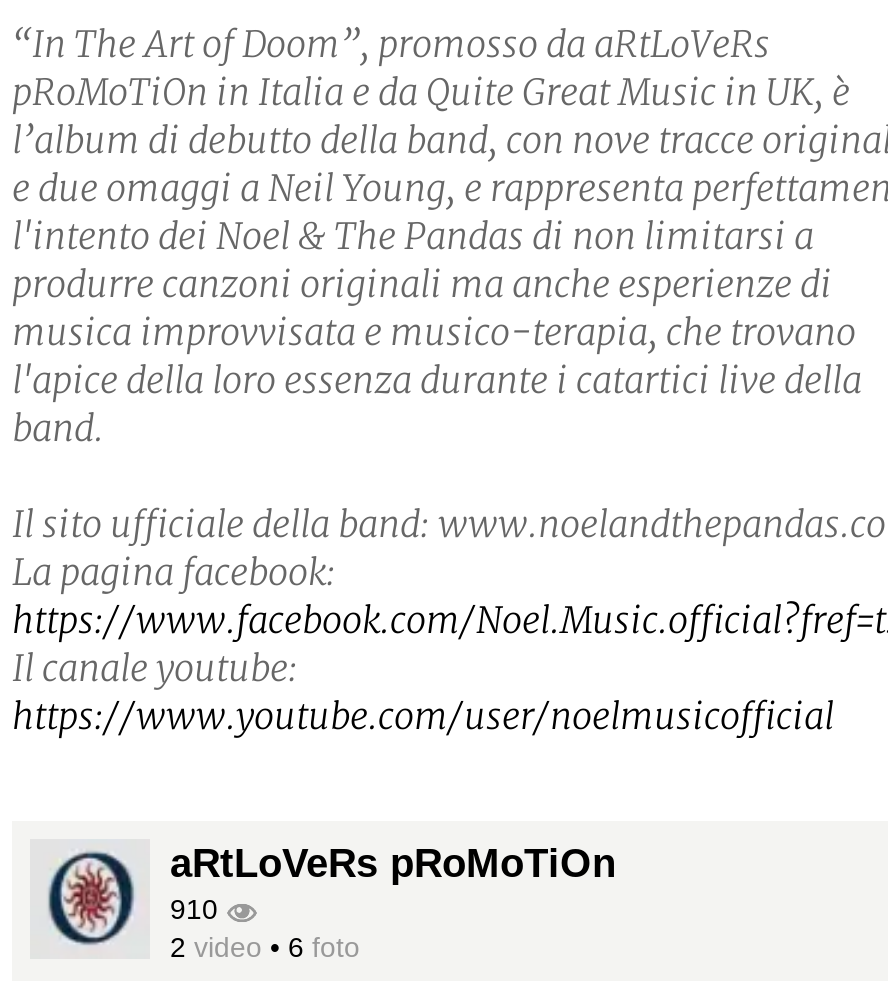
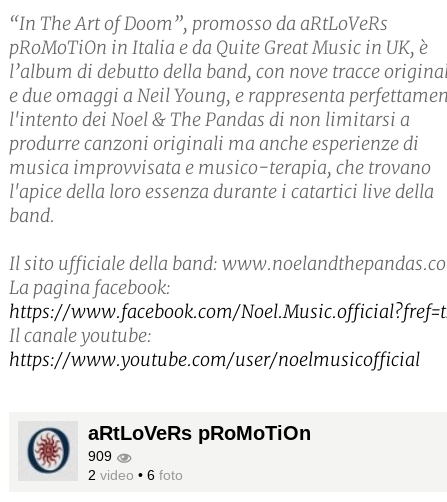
[170,894,218,926] 910 -> [88,448,112,464] 909

